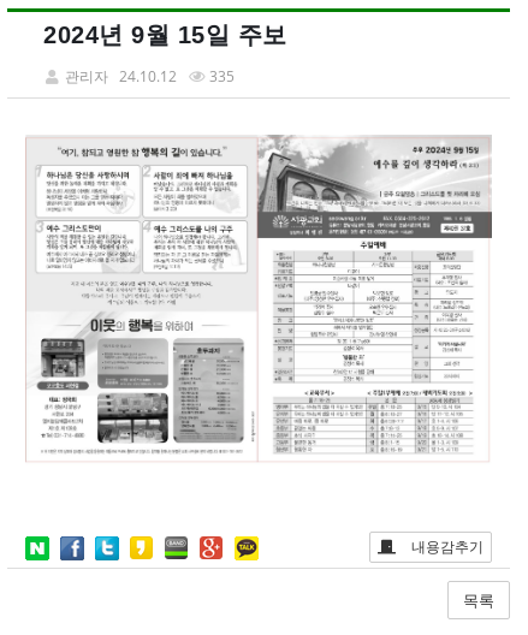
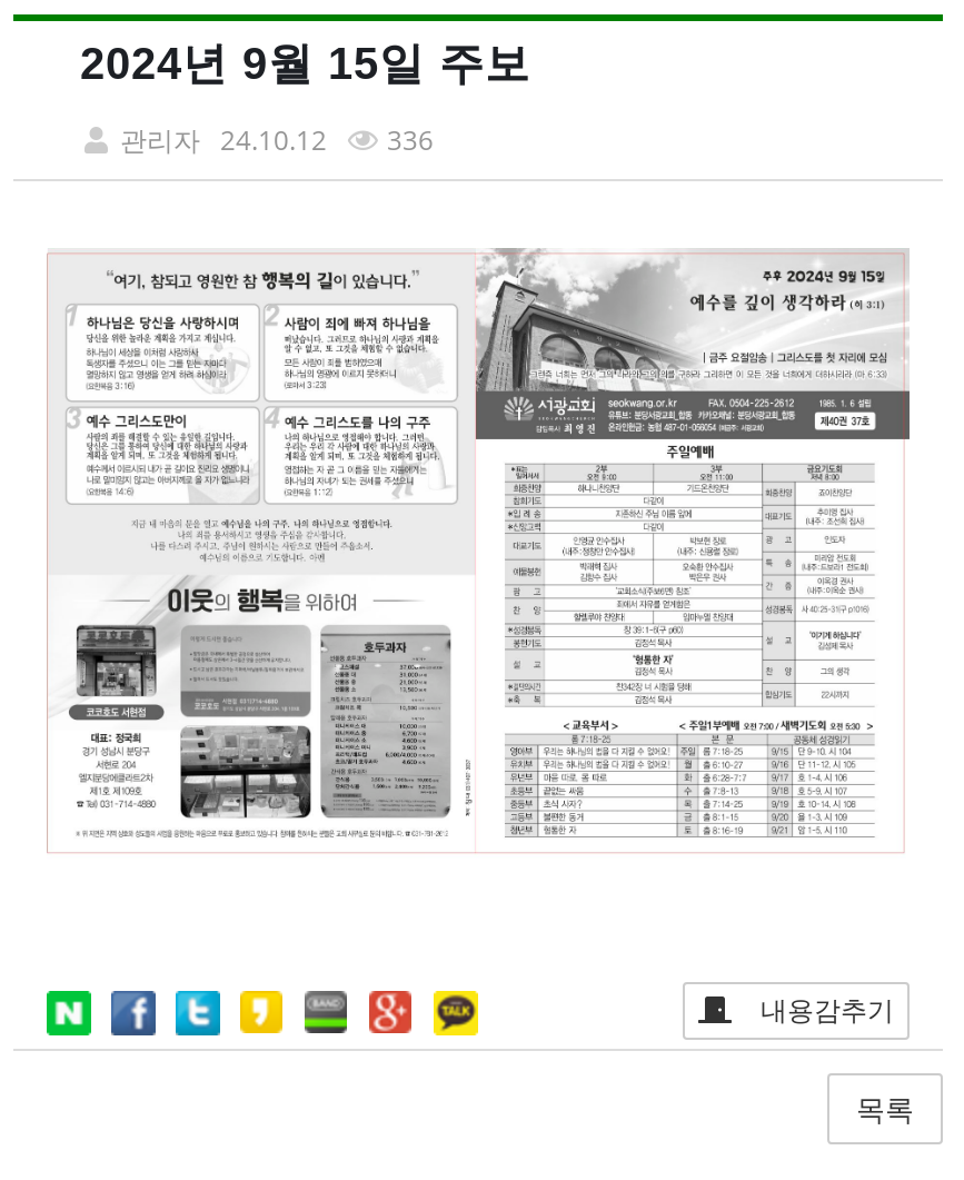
[61,66,235,87] 관리자 24.10.12 335 -> [113,121,434,159] 관리자 24.10.12 336

